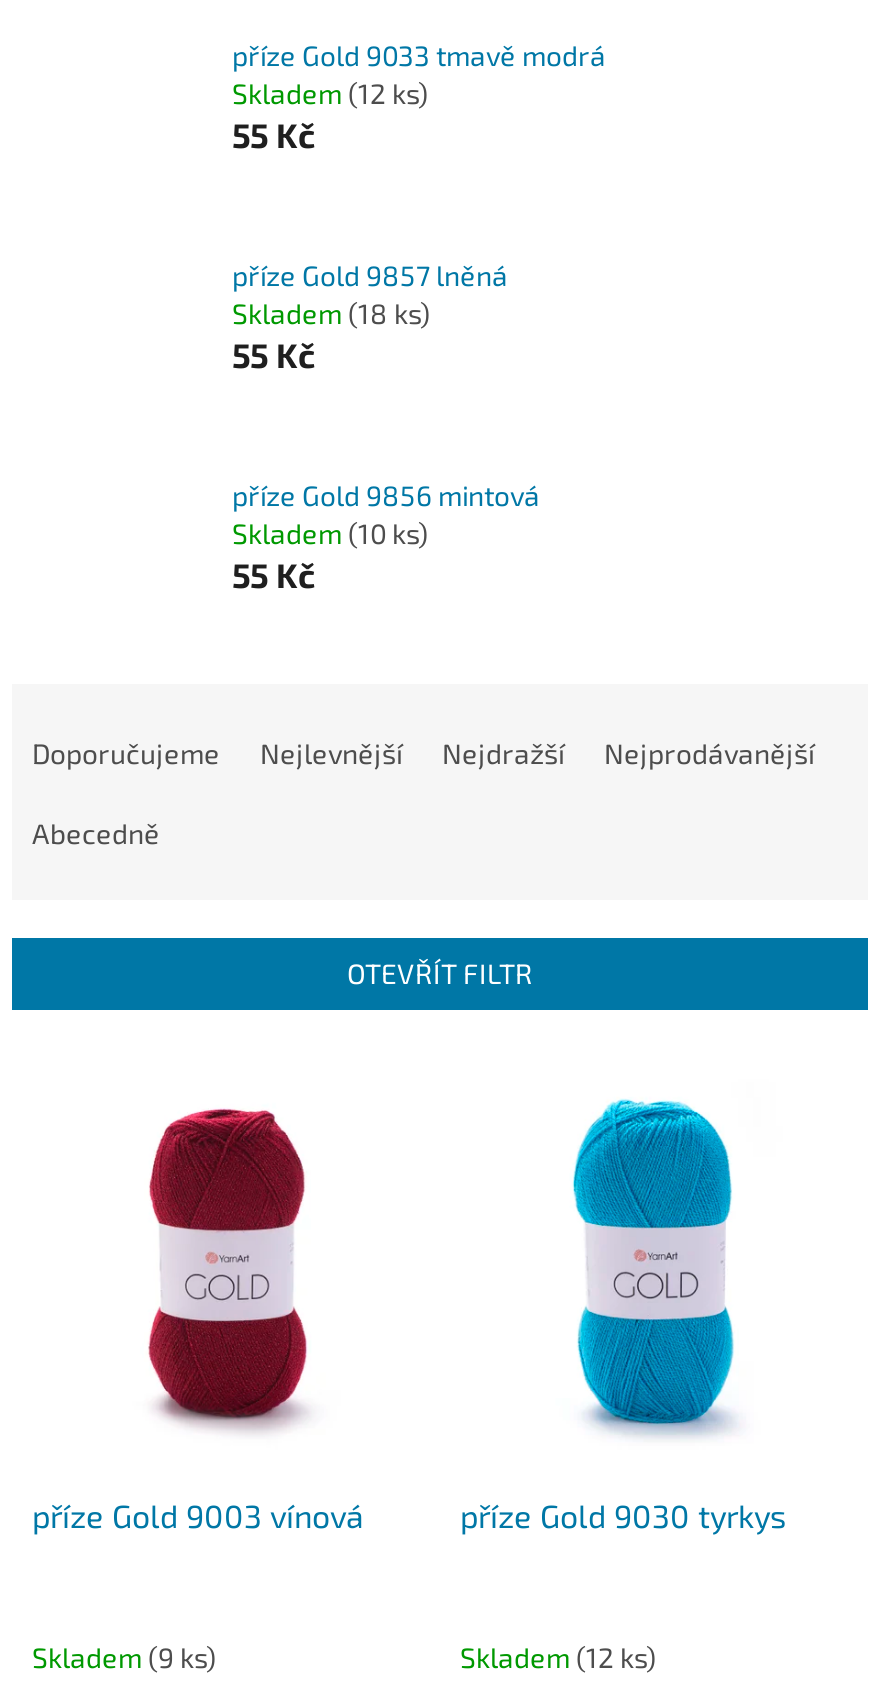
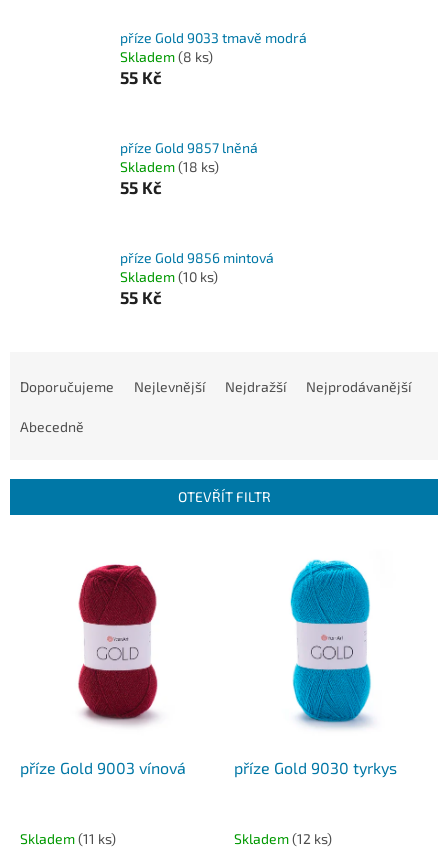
[232,76,428,110] Skladem (12 ks) -> [120,48,213,65] Skladem (8 ks)
[32,1641,216,1675] Skladem (9 ks) -> [20,830,116,847] Skladem (11 ks)

